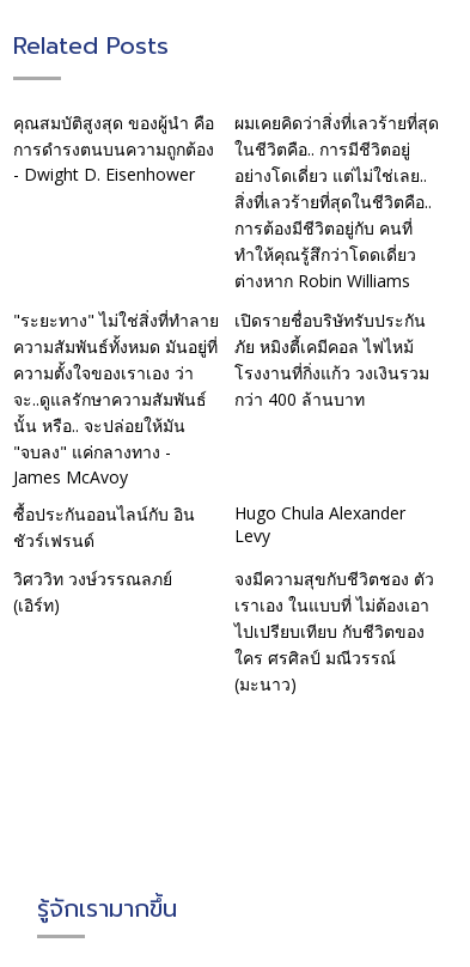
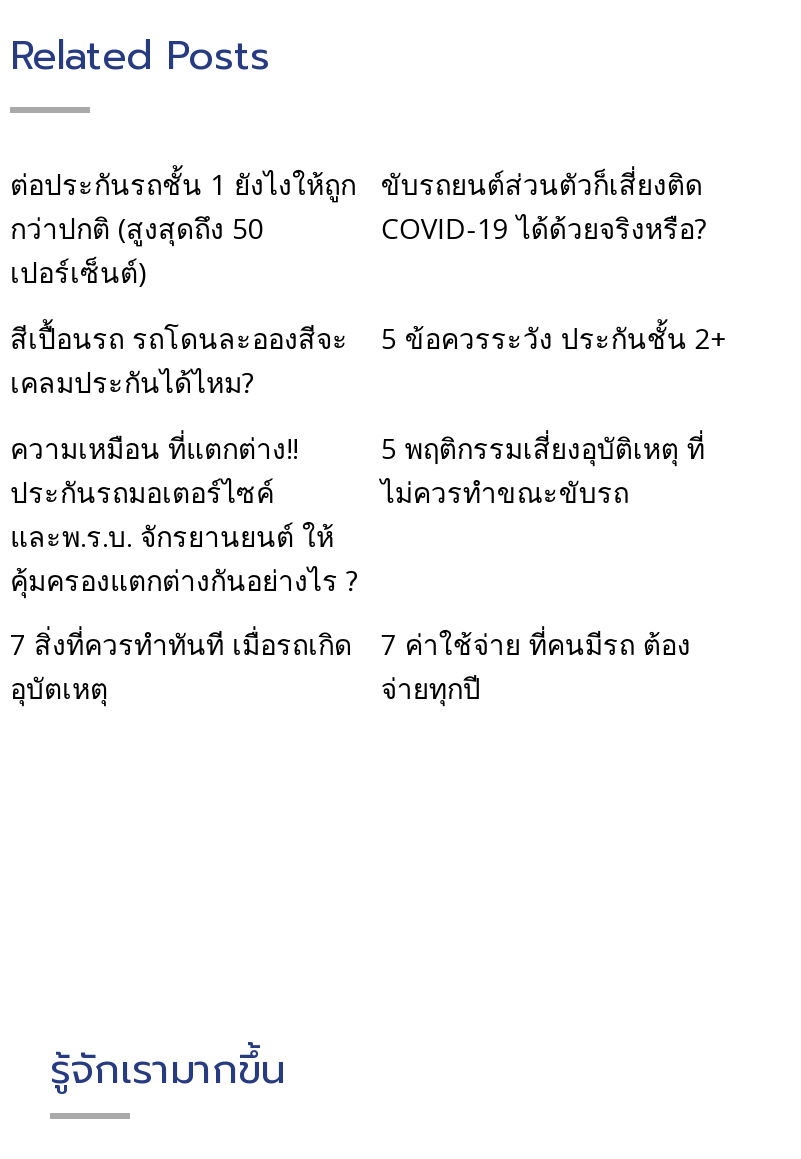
[13,111,214,186] คุณสมบัติสูงสุด ของผู้นำ คือ | การดำรงตนบนความถูกต้อง | - Dwight D. Eisenhower -> [10,165,356,291] ต่อประกันรถชั้น 1 ยังไงให้ถูก | กว่าปกติ (สูงสุดถึง 50 | เปอร์เซ็นต์)
[235,111,439,292] ผมเคยคิดว่าสิ่งที่เลวร้ายที่สุด | ในชีวิตคือ.. การมีชีวิตอยู่ | อย่างโดเดี่ยว แต่ไม่ใช่เลย.. | สิ่งที่เลวร้ายที่สุดในชีวิตคือ.. | การต้องมีชีวิตอยู่กับ คนที่ | ทำให้คุณรู้สึกว่าโดดเดี่ยว | ต่างหาก Robin Williams -> [381,165,707,247] ขับรถยนต์ส่วนตัวก็เสี่ยงติด | COVID-19 ได้ด้วยจริงหรือ?
[13,309,219,488] "ระยะทาง" ไม่ใช่สิ่งที่ทำลาย | ความสัมพันธ์ทั้งหมด มันอยู่ที่ | ความตั้งใจของเราเอง ว่า | จะ..ดูแลรักษาความสัมพันธ์ | นั้น หรือ.. จะปล่อยให้มัน | "จบลง" แค่กลางทาง - | James McAvoy -> [10,319,348,401] สีเปื้อนรถ รถโดนละอองสีจะ | เคลมประกันได้ไหม?
[235,309,430,410] เปิดรายชื่อบริษัทรับประกัน | ภัย หมิงตี้เคมีคอล ไฟไหม้ | โรงงานที่กิ่งแก้ว วงเงินรวม | กว่า 400 ล้านบาท -> [381,319,729,357] 5 ข้อควรระวัง ประกันชั้น 2+
[13,502,195,551] ซื้อประกันออนไลน์กับ อิน | ชัวร์เฟรนด์ -> [10,428,358,598] ความเหมือน ที่แตกต่าง!! | ประกันรถมอเตอร์ไซค์ | และพ.ร.บ. จักรยานยนต์ ให้ | คุ้มครองแตกต่างกันอย่างไร ?
[235,501,406,546] Hugo Chula Alexander | Levy -> [381,428,705,510] 5 พฤติกรรมเสี่ยงอุบัติเหตุ ที่ | ไม่ควรทำขณะขับรถ
[13,568,172,617] วิศววิท วงษ์วรรณลภย์ | (เอิร์ท) -> [10,626,352,708] 7 สิ่งที่ควรทำทันที เมื่อรถเกิด | อุบัตเหตุ
[235,568,435,696] จงมีความสุขกับชีวิตชอง ตัว | เราเอง ในแบบที่ ไม่ต้องเอา | ไปเปรียบเทียบ กับชีวิตของ | ใคร ศรศิลป์ มณีวรรณ์ | (มะนาว) -> [381,626,691,708] 7 ค่าใช้จ่าย ที่คนมีรถ ต้อง | จ่ายทุกปี

